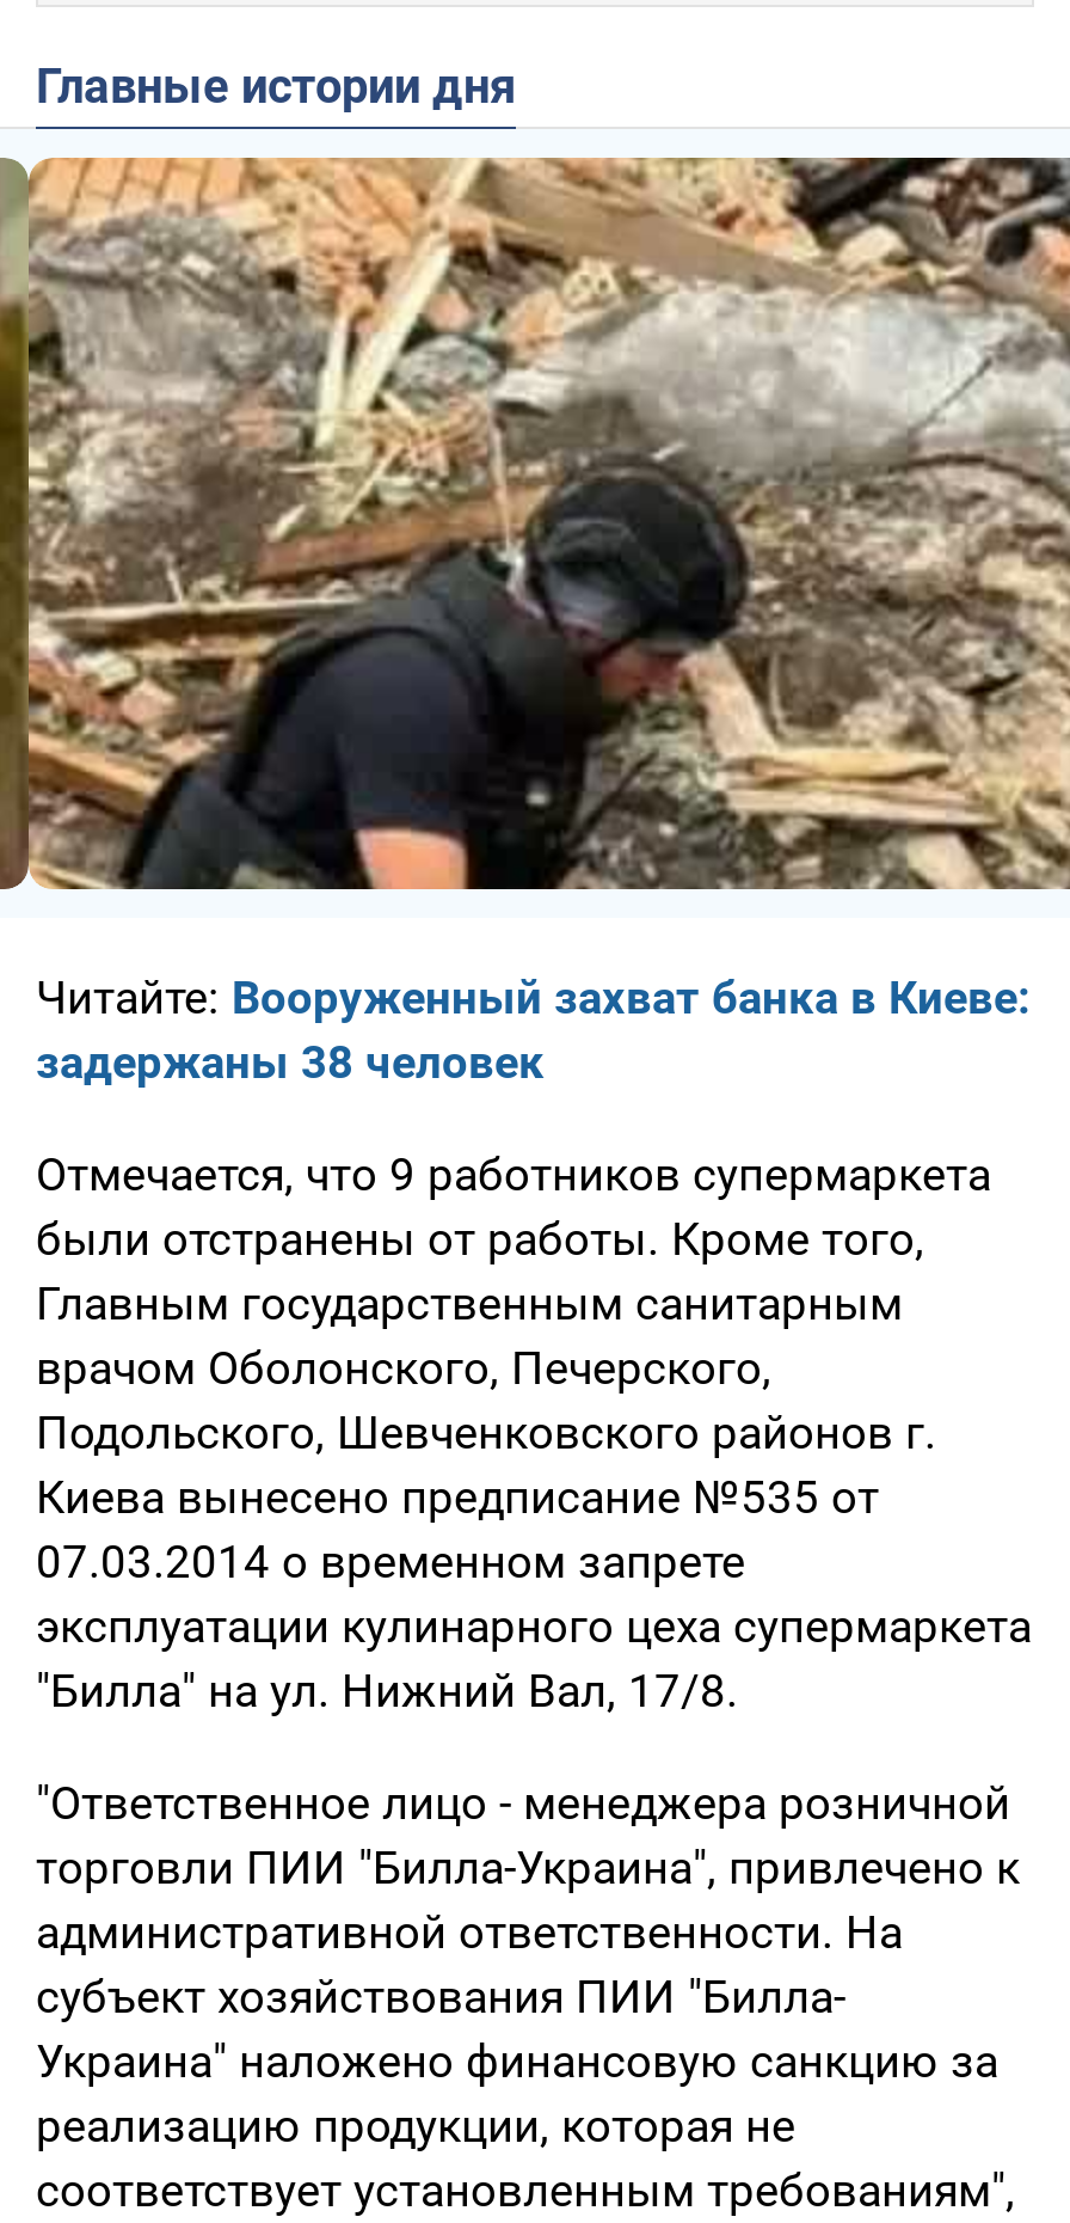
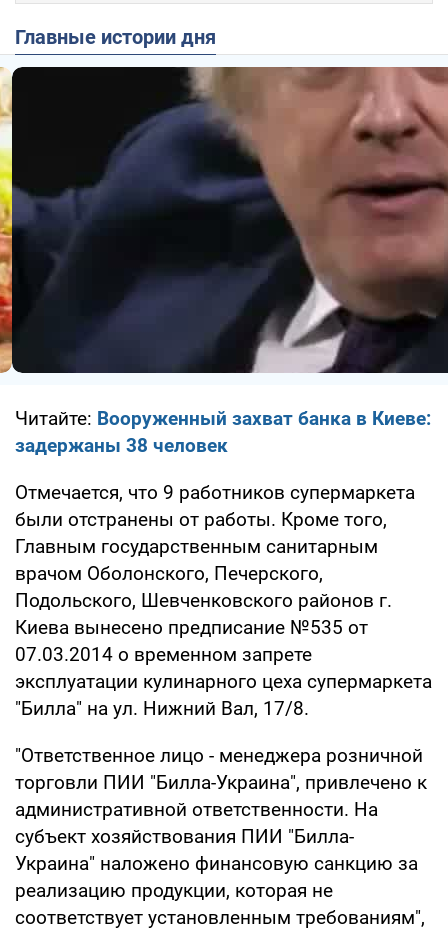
[7,155,1063,892] [image] -> [3,66,445,374] [image]

